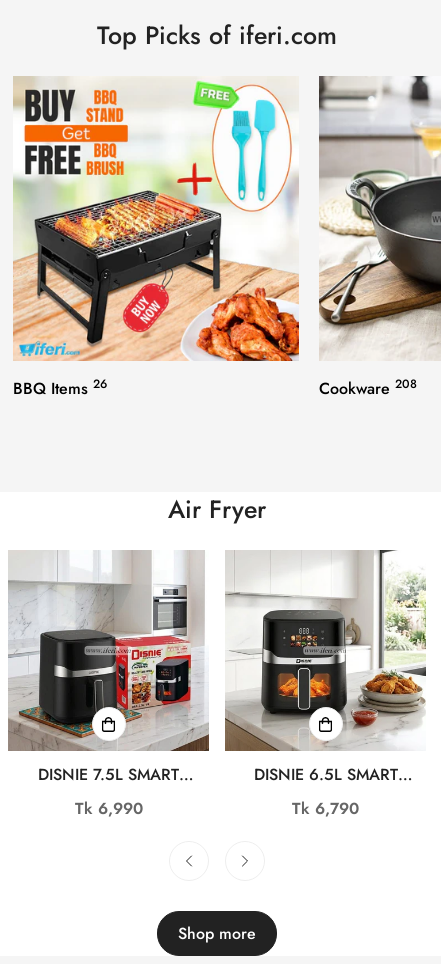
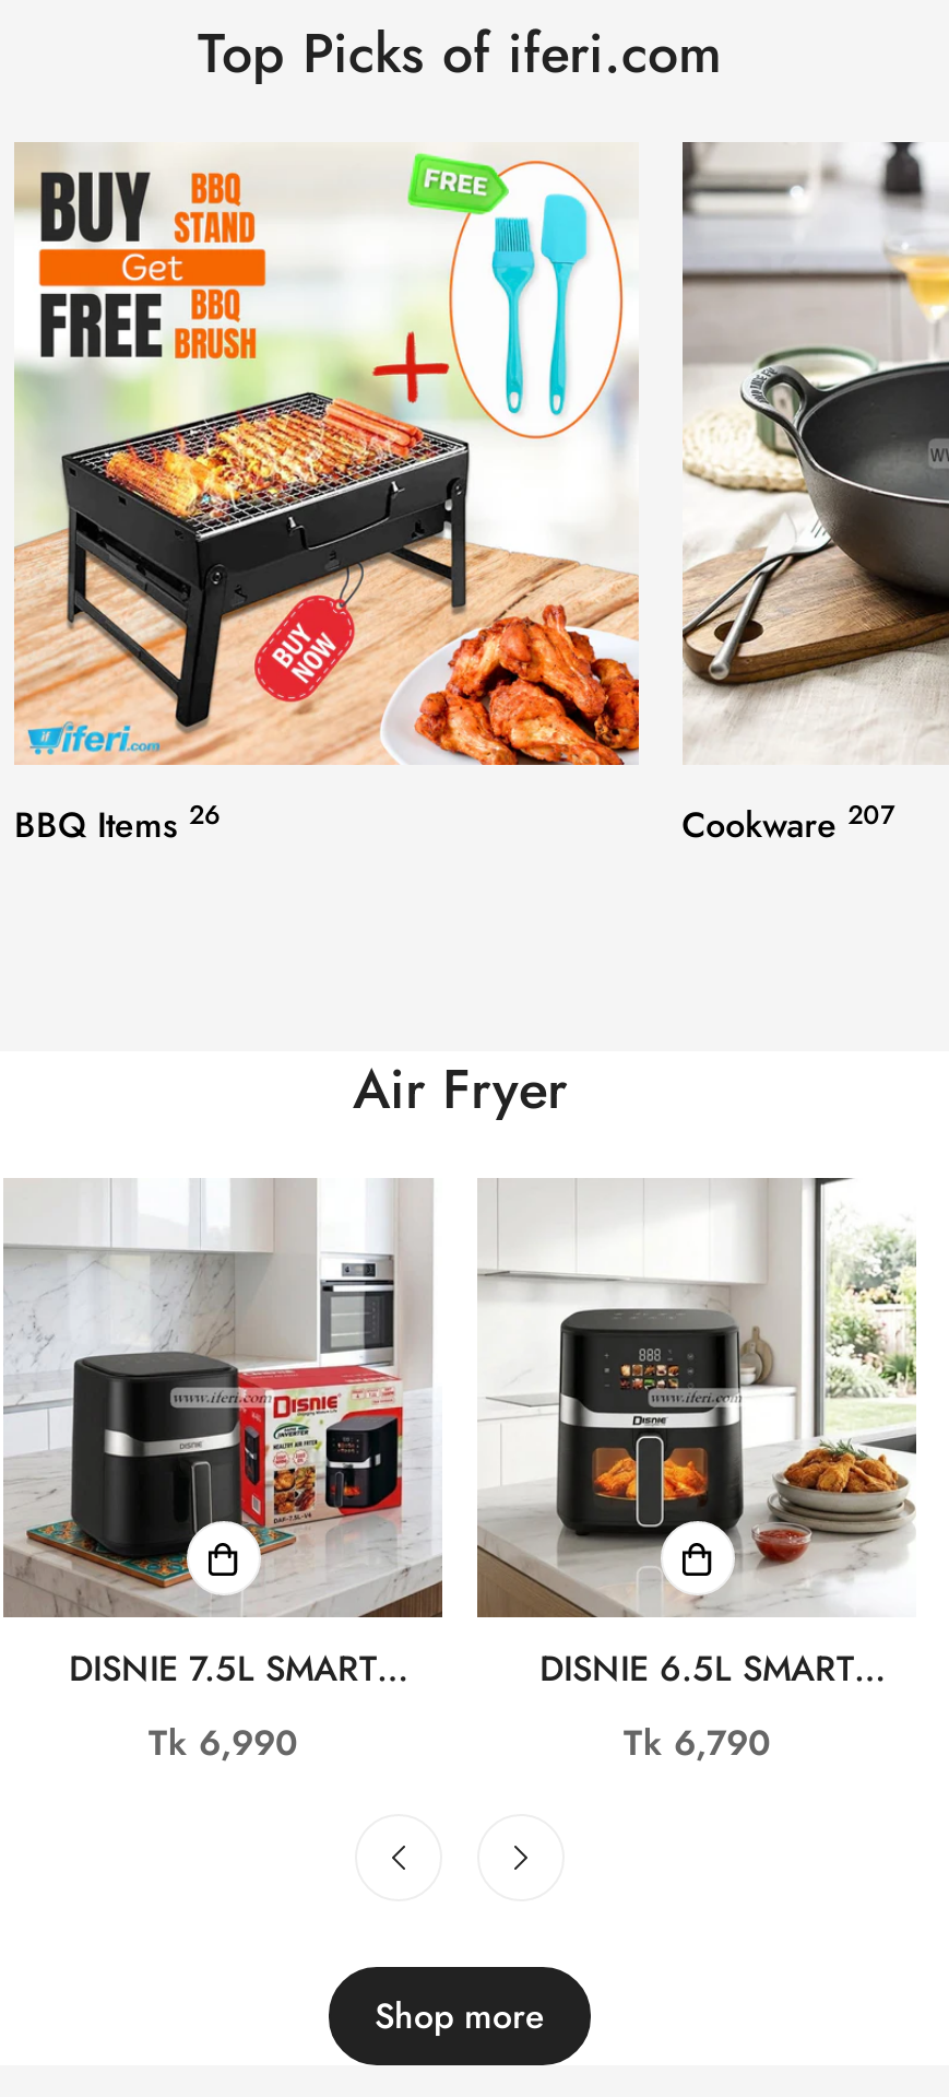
[319,375,417,400] Cookware 208 -> [682,796,896,851] Cookware 207

